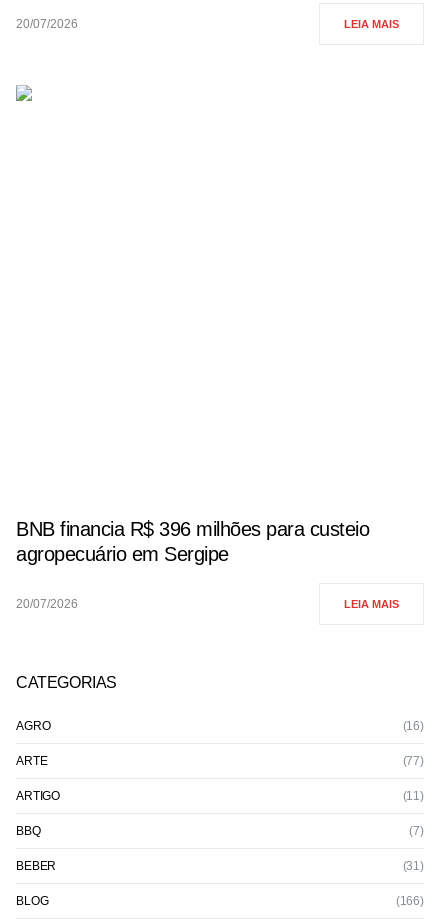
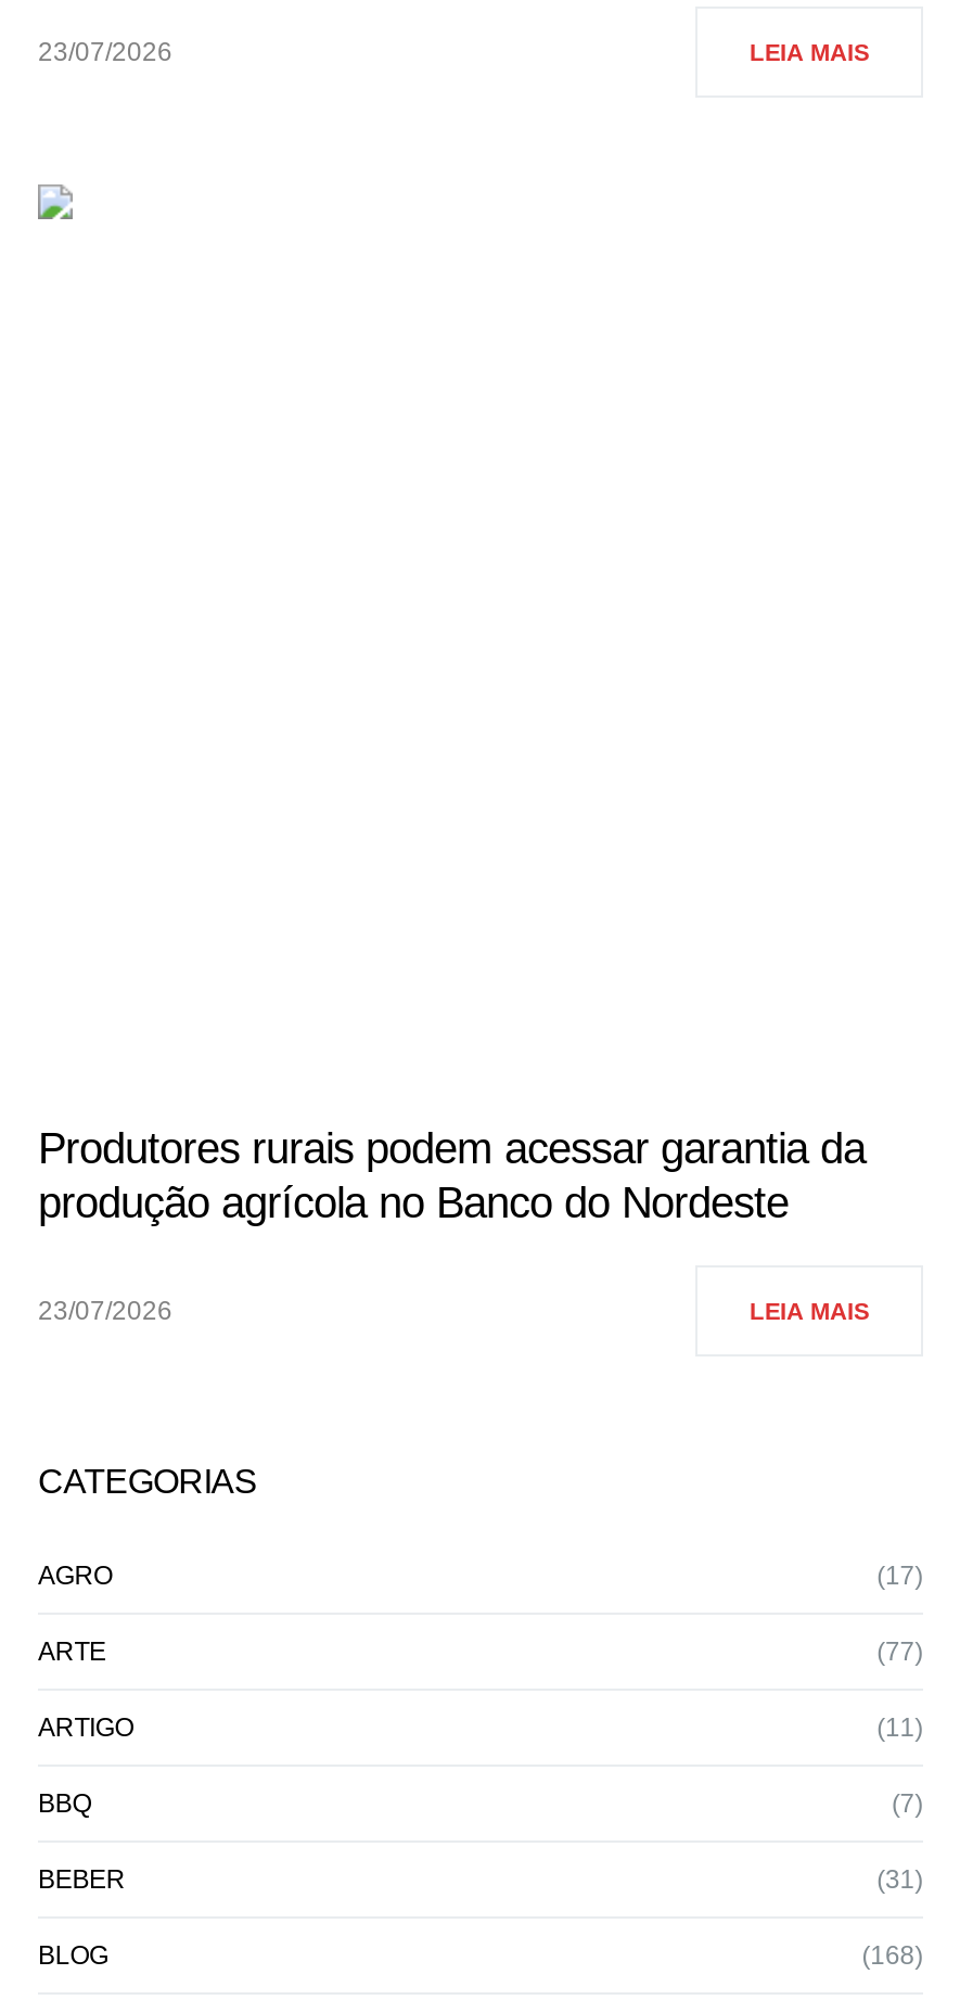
[16,17,78,31] 20/07/2026 -> [38,36,172,67] 23/07/2026
[16,518,369,565] BNB financia R$ 396 milhões para custeio | agropecuário em Sergipe -> [38,1124,866,1226] Produtores rurais podem acessar garantia da | produção agrícola no Banco do Nordeste
[16,597,78,611] 20/07/2026 -> [38,1295,172,1325] 23/07/2026
[403,719,424,733] (16) -> [877,1560,923,1590] (17)
[396,894,424,908] (166) -> [862,1940,923,1970] (168)

